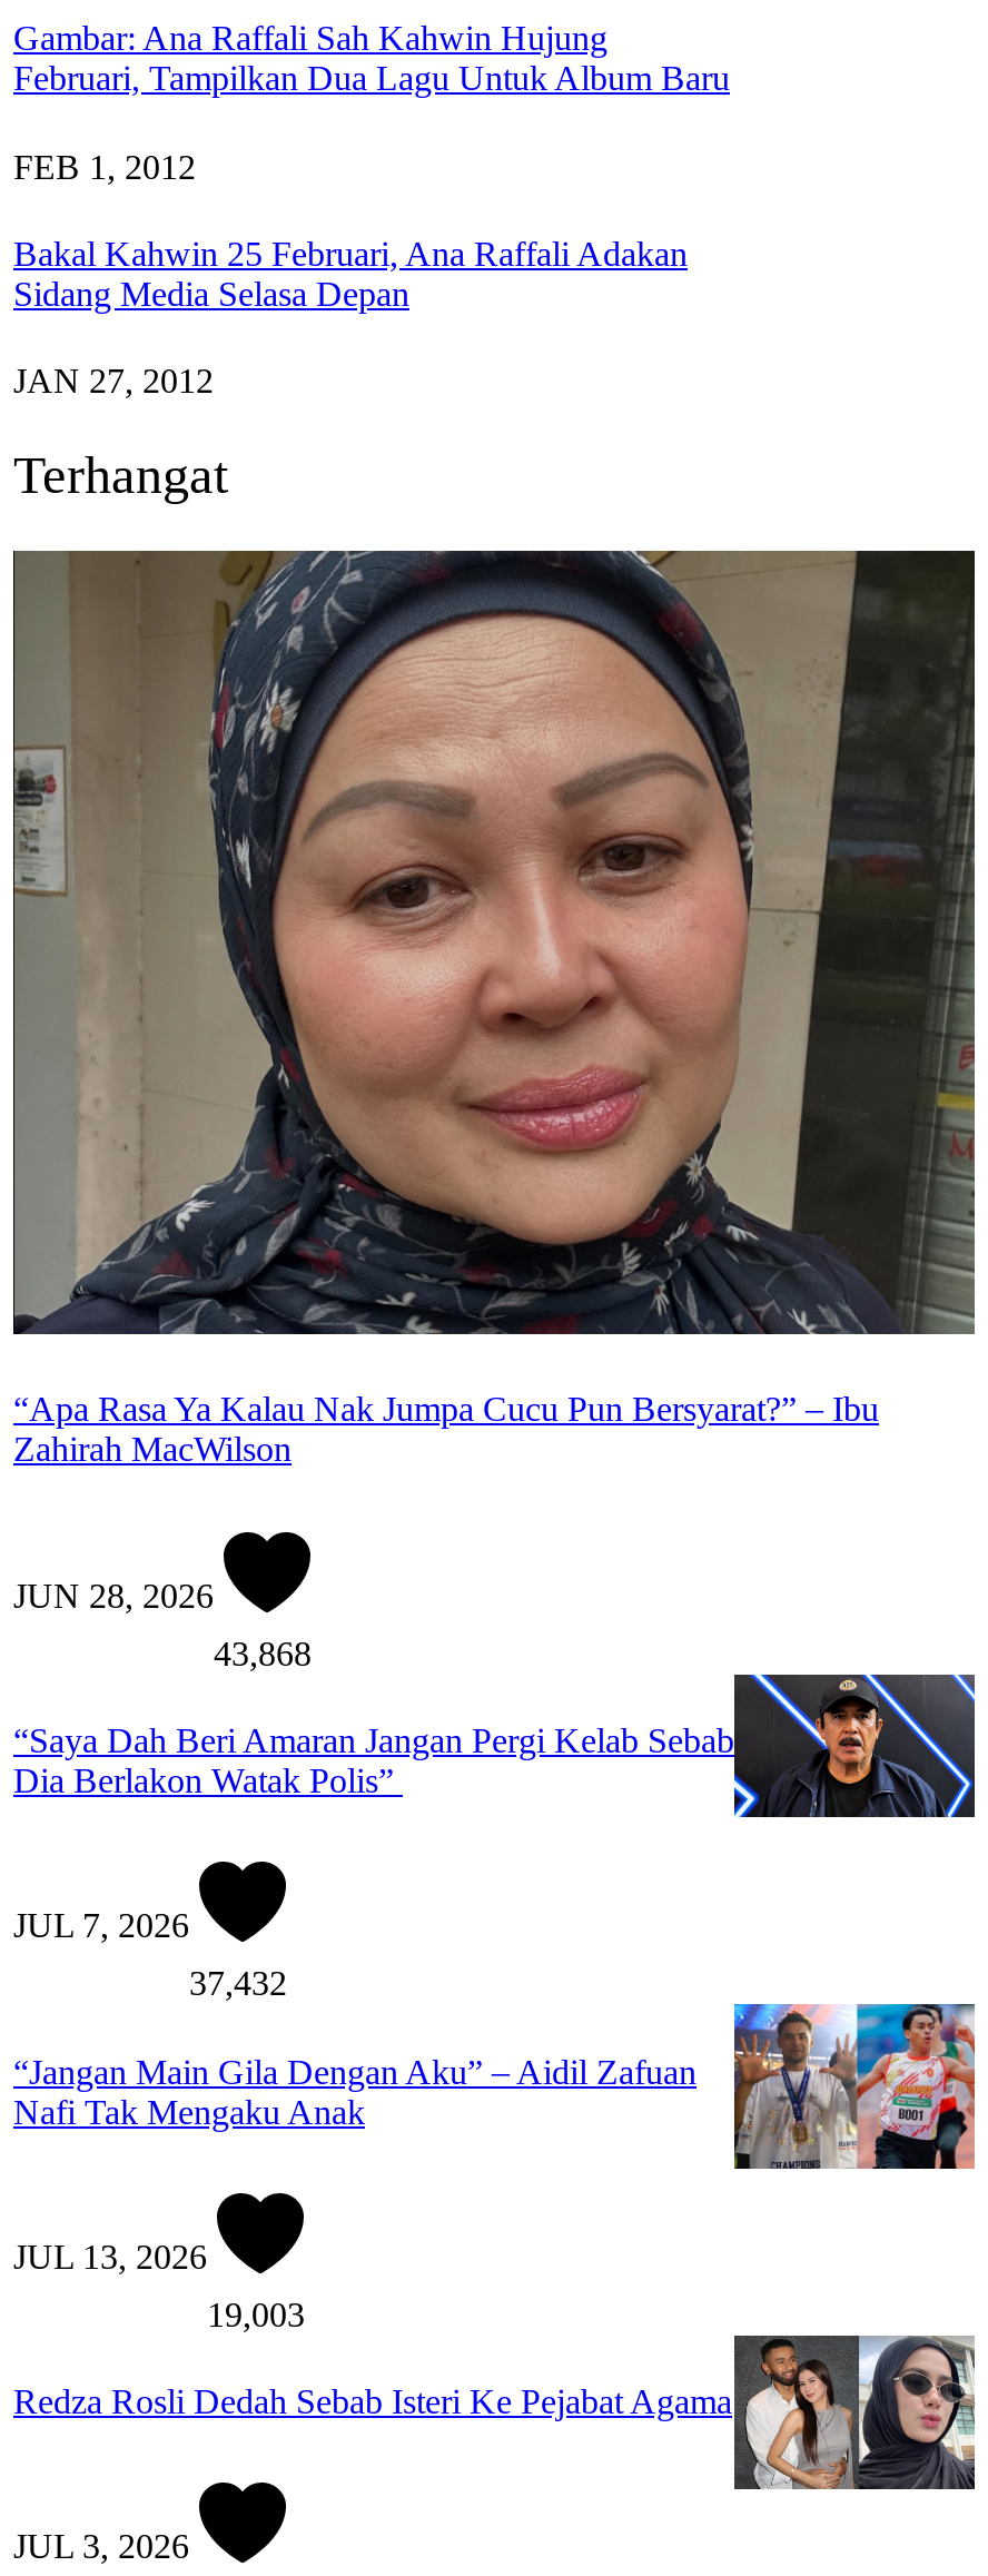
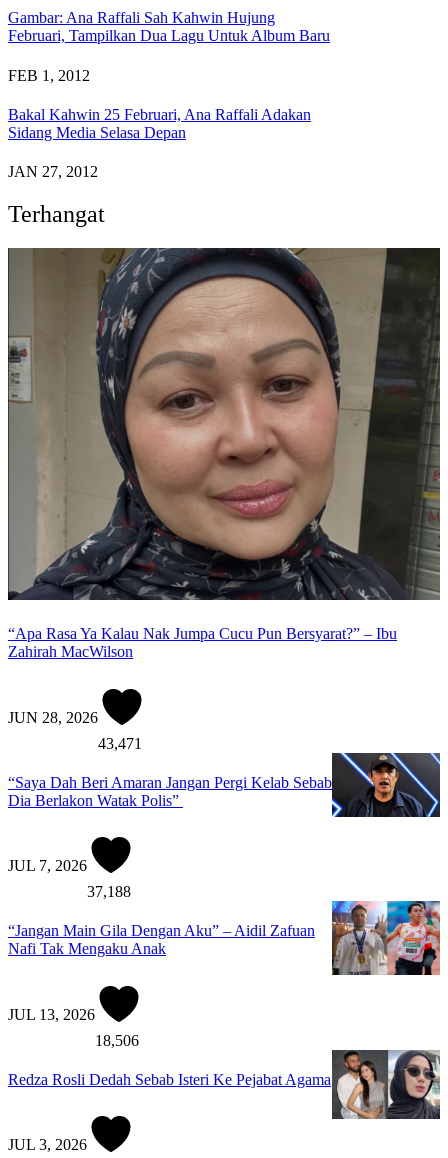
[214,1634,312,1672] 43,868 -> [98,735,142,752] 43,471
[189,1965,287,2002] 37,432 -> [87,883,131,900] 37,188
[207,2295,305,2333] 19,003 -> [95,1032,139,1049] 18,506

